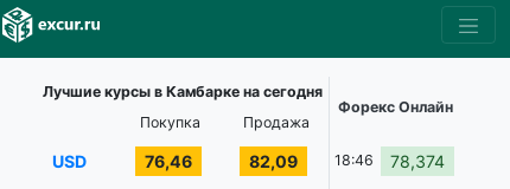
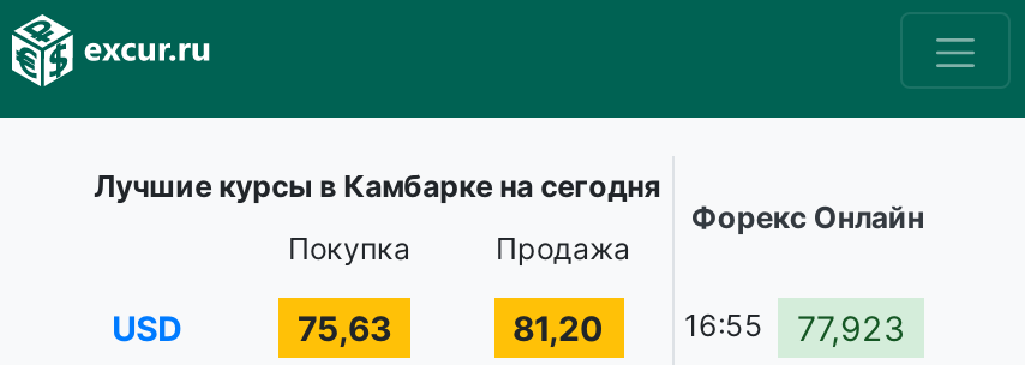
[144,151,192,171] 76,46 -> [298,307,391,348] 75,63
[249,151,298,171] 82,09 -> [512,307,604,348] 81,20
[334,151,374,169] 18:46 -> [684,307,763,343] 16:55
[390,151,444,171] 78,374 -> [797,307,905,348] 77,923

